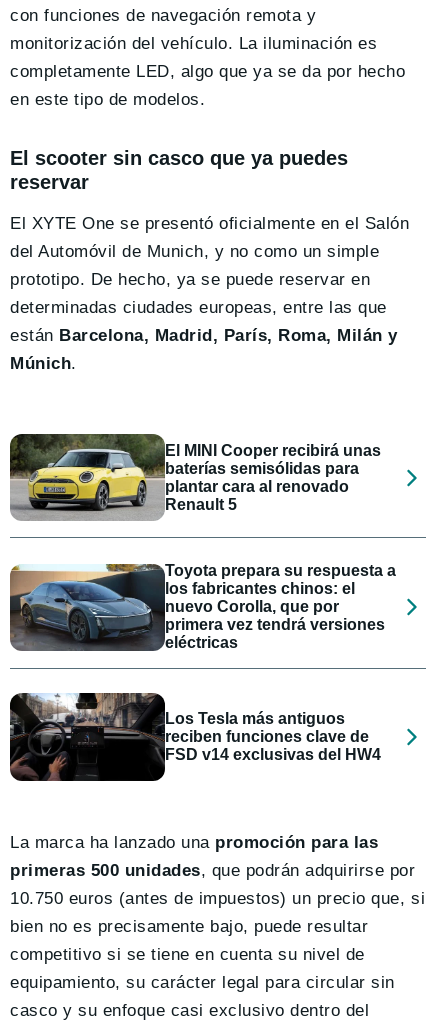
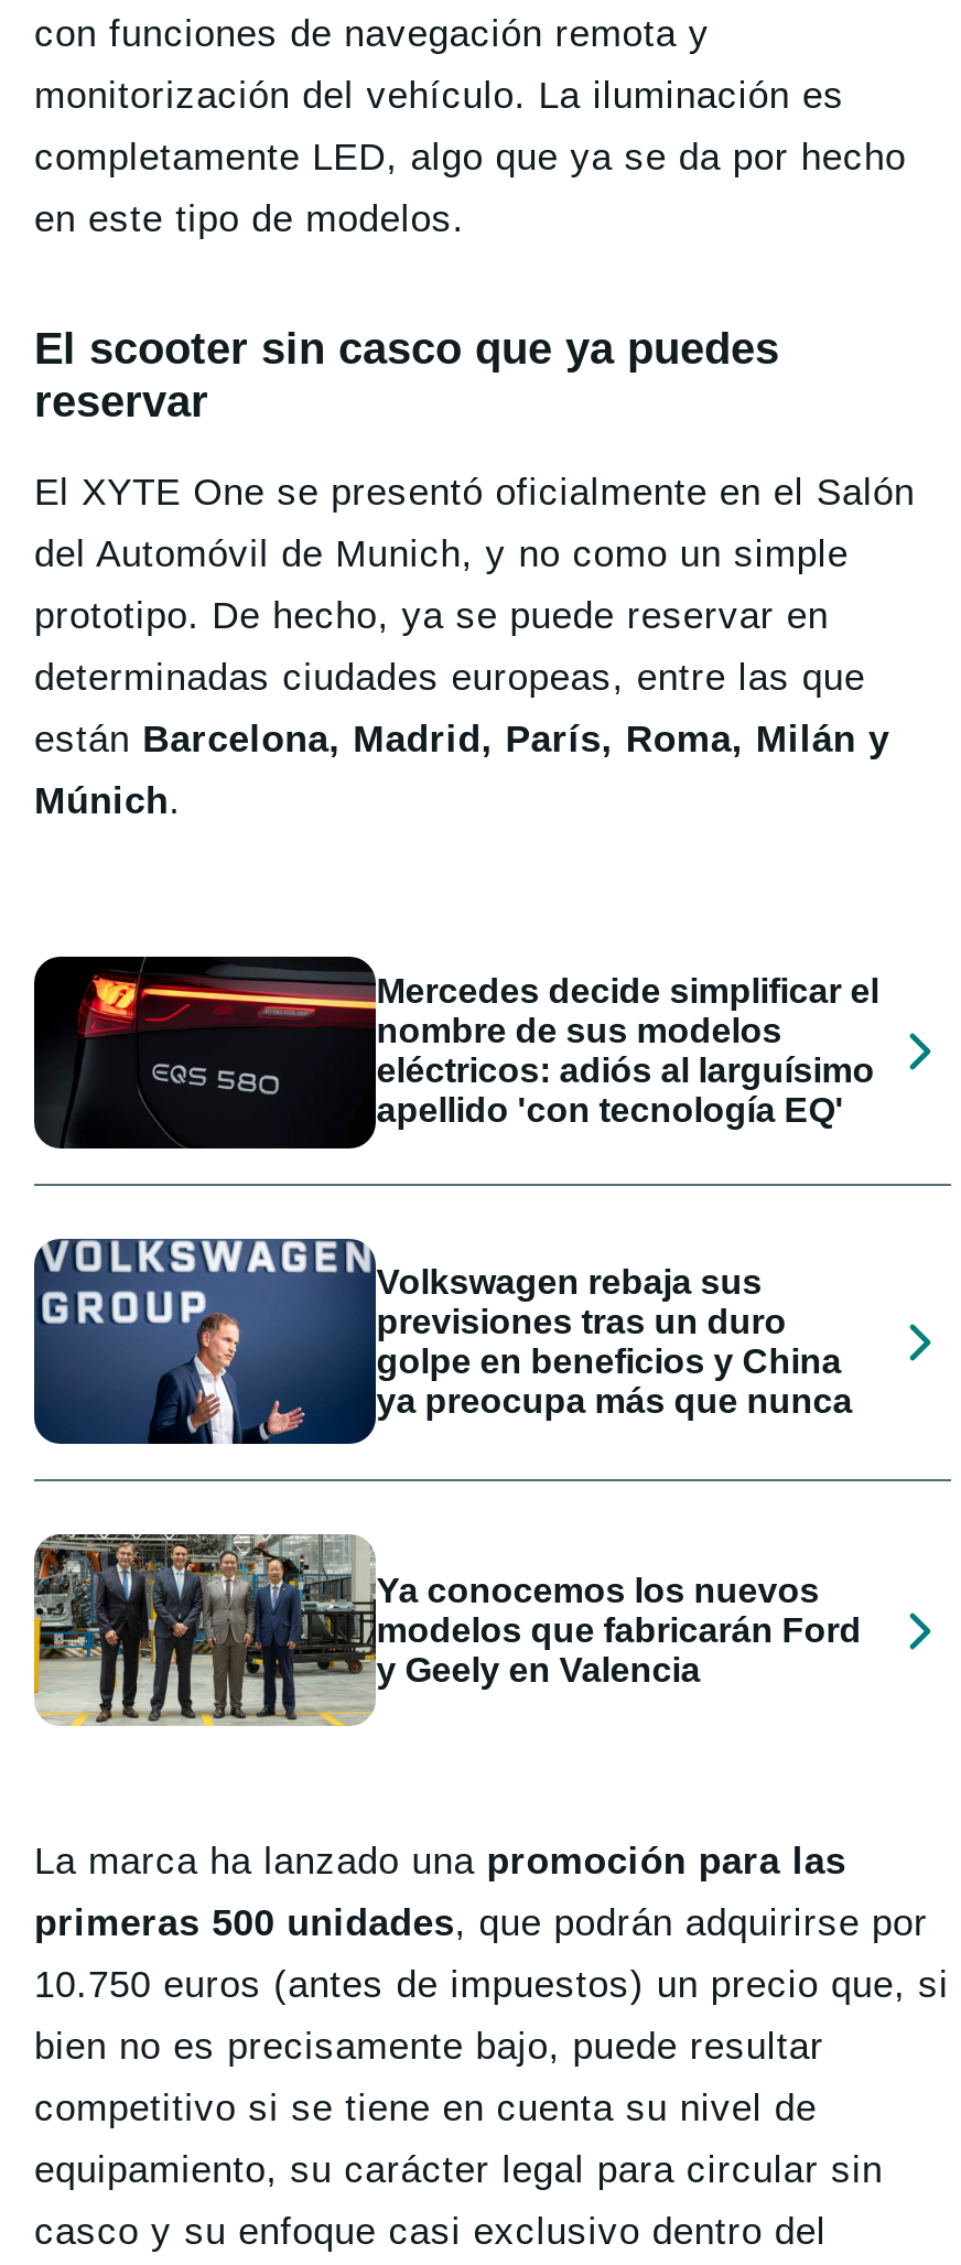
[9,434,381,521] [image] | El MINI Cooper recibirá unas | baterías semisólidas para | plantar cara al renovado | Renault 5 -> [34,956,879,1147] [image] | Mercedes decide simplificar el | nombre de sus modelos | eléctricos: adiós al larguísimo | apellido 'con tecnología EQ'
[9,562,396,652] [image] | Toyota prepara su respuesta a | los fabricantes chinos: el | nuevo Corolla, que por | primera vez tendrá versiones | eléctricas -> [32,1236,852,1445] [image] | Volkswagen rebaja sus | previsiones tras un duro | golpe en beneficios y China | ya preocupa más que nunca
[9,692,381,782] [image] | Los Tesla más antiguos | reciben funciones clave de | FSD v14 exclusivas del HW4 -> [32,1531,861,1727] [image] | Ya conocemos los nuevos | modelos que fabricarán Ford | y Geely en Valencia

